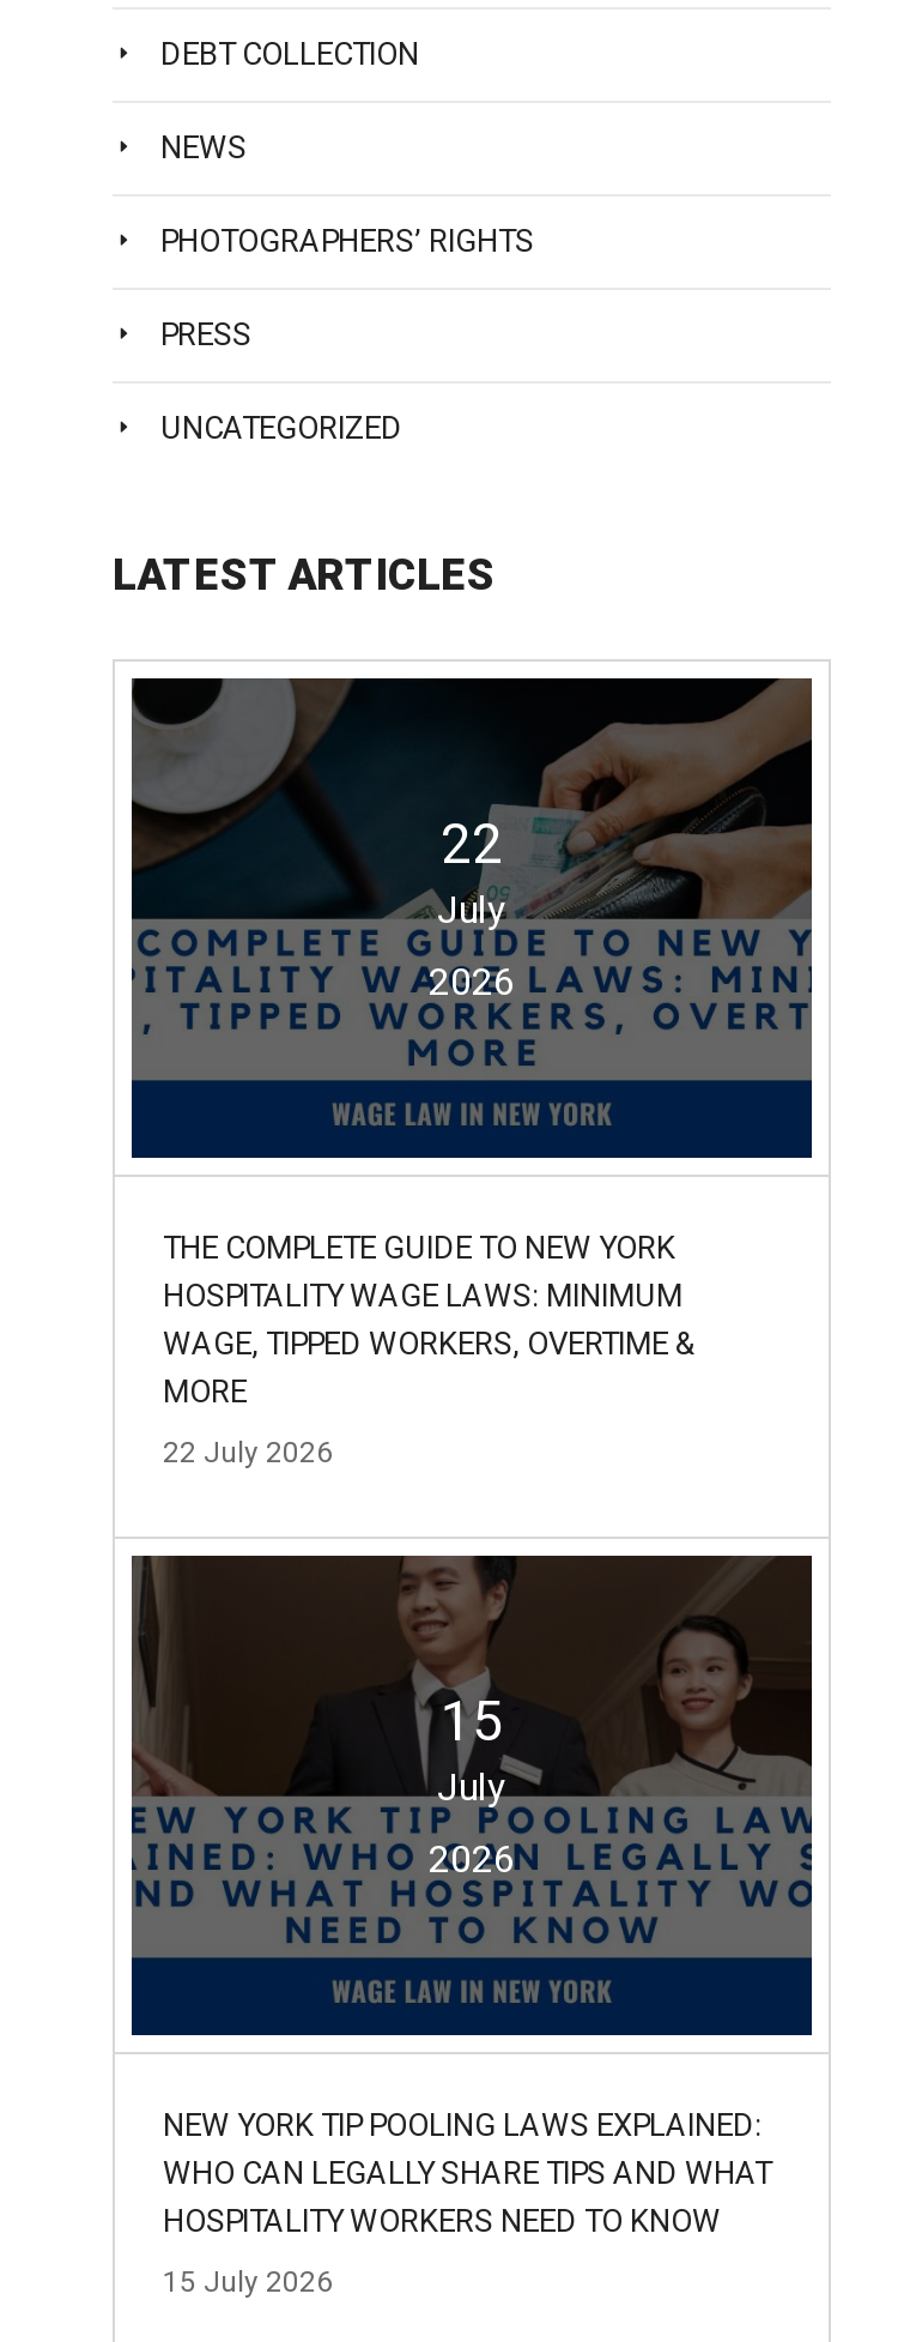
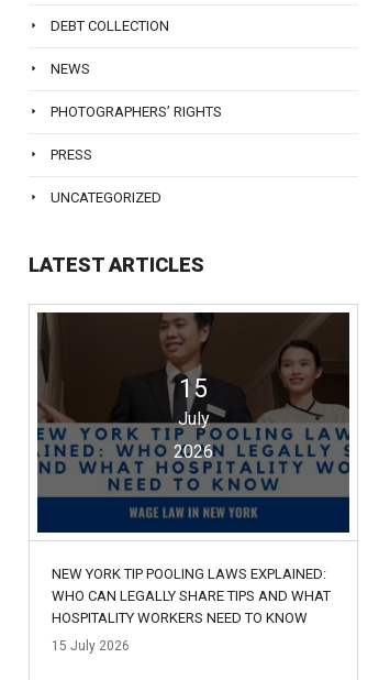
[132,678,812,1067] [image] | 22 | July | 2026 -> none
[163,1230,697,1470] THE COMPLETE GUIDE TO NEW YORK | HOSPITALITY WAGE LAWS: MINIMUM | WAGE, TIPPED WORKERS, OVERTIME & | MORE | 22 July 2026 -> none

